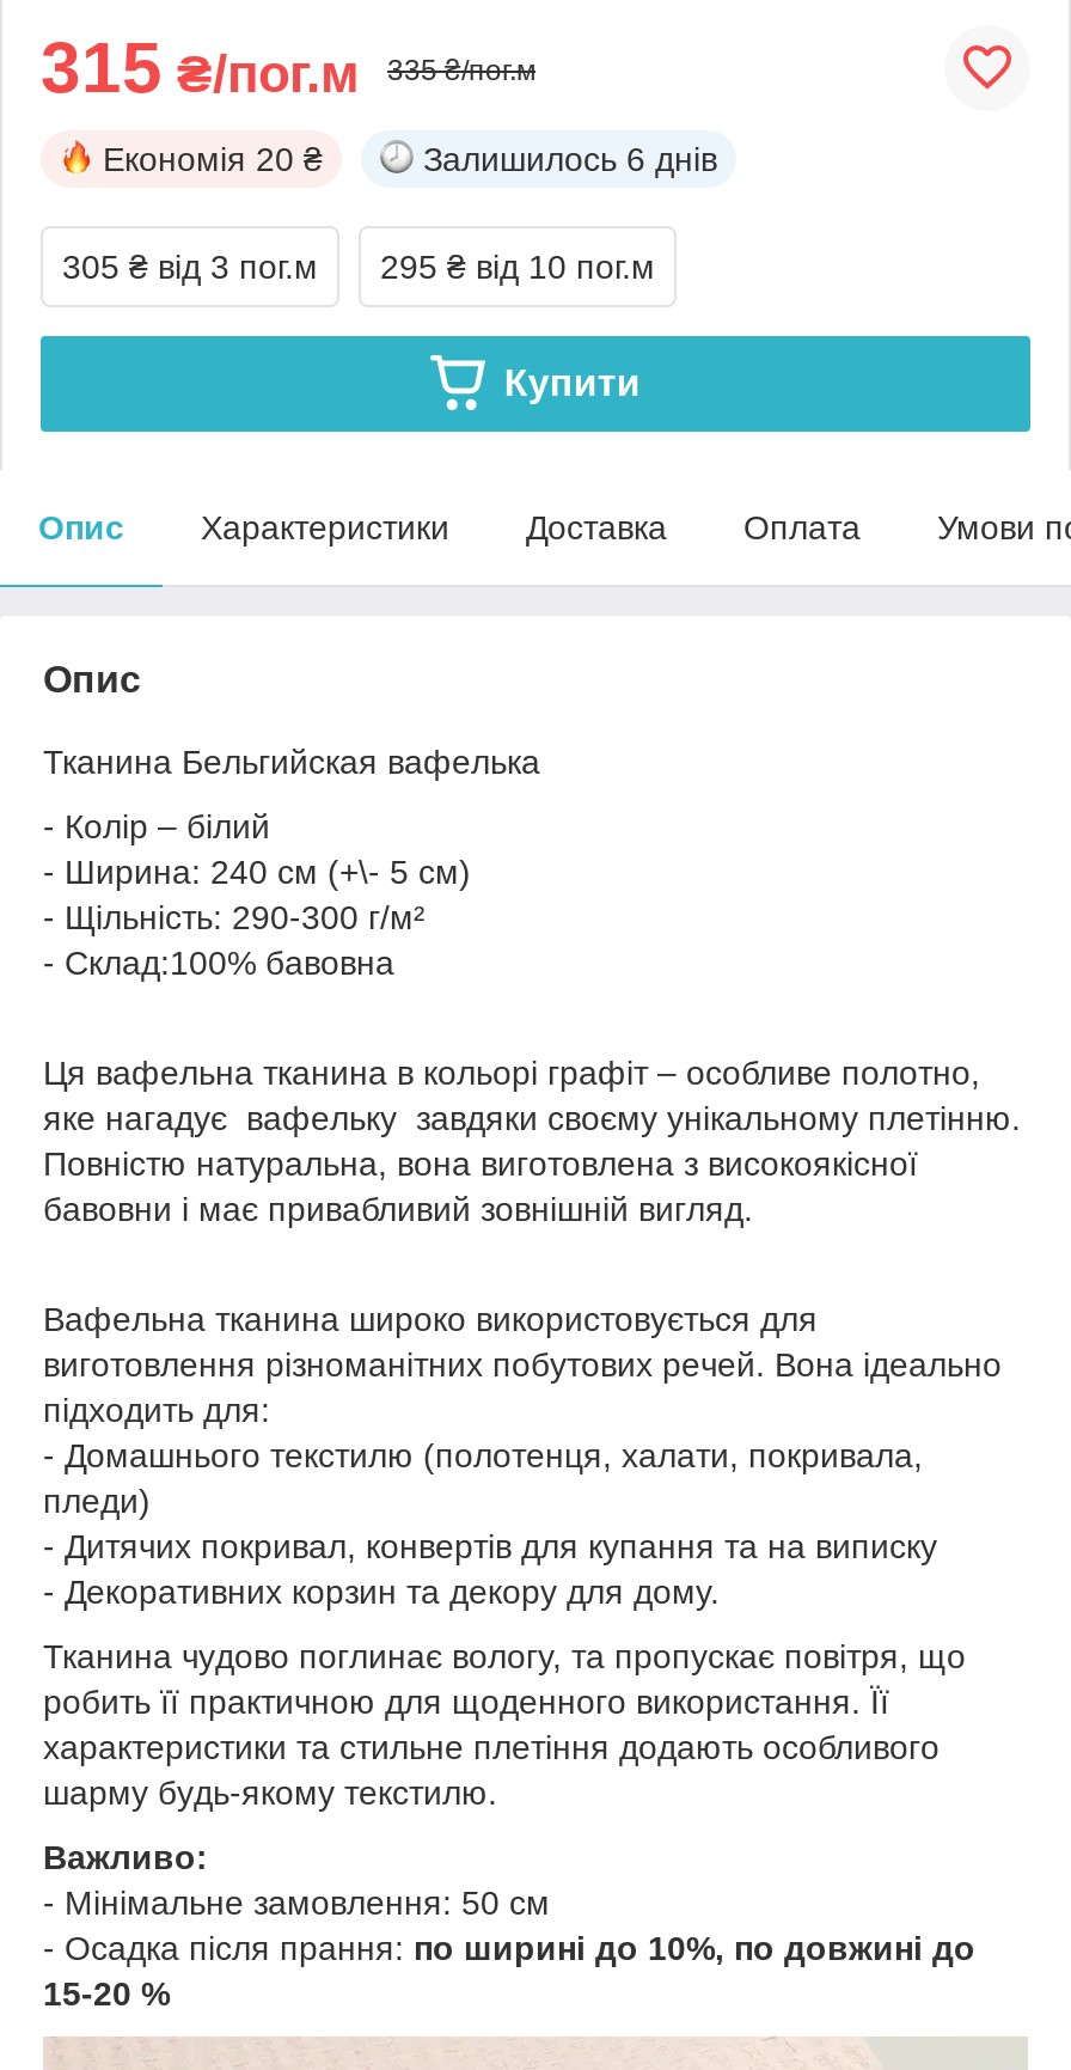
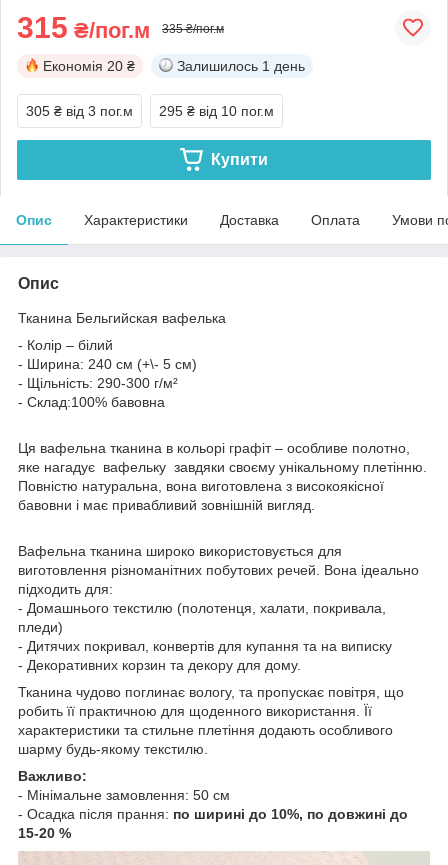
[423,139,717,178] Залишилось 6 днів -> [177,58,305,74] Залишилось 1 день

